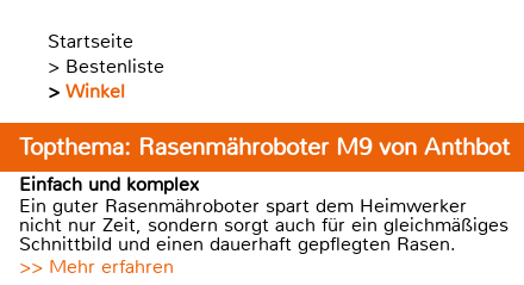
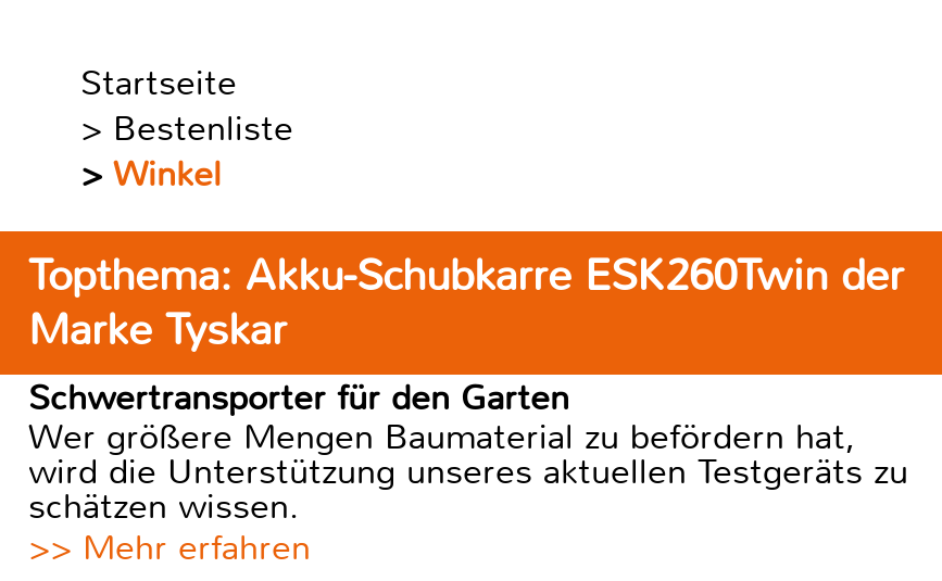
[19,132,510,256] Topthema: Rasenmähroboter M9 von Anthbot | Einfach und komplex | Ein guter Rasenmähroboter spart dem Heimwerker | nicht nur Zeit, sondern sorgt auch für ein gleichmäßiges | Schnittbild und einen dauerhaft gepflegten Rasen. -> [28,249,908,529] Topthema: Akku-Schubkarre ESK260Twin der | Marke Tyskar | Schwertransporter für den Garten | Wer größere Mengen Baumaterial zu befördern hat, | wird die Unterstützung unseres aktuellen Testgeräts zu | schätzen wissen.

